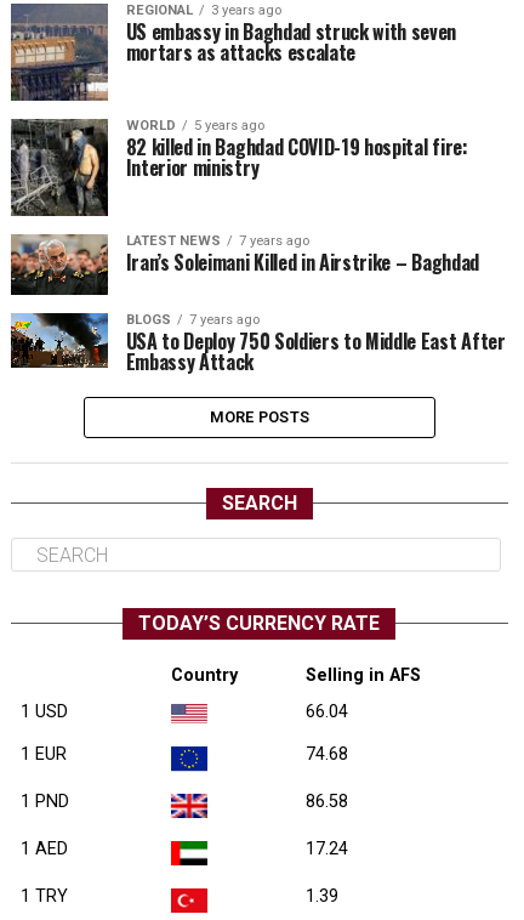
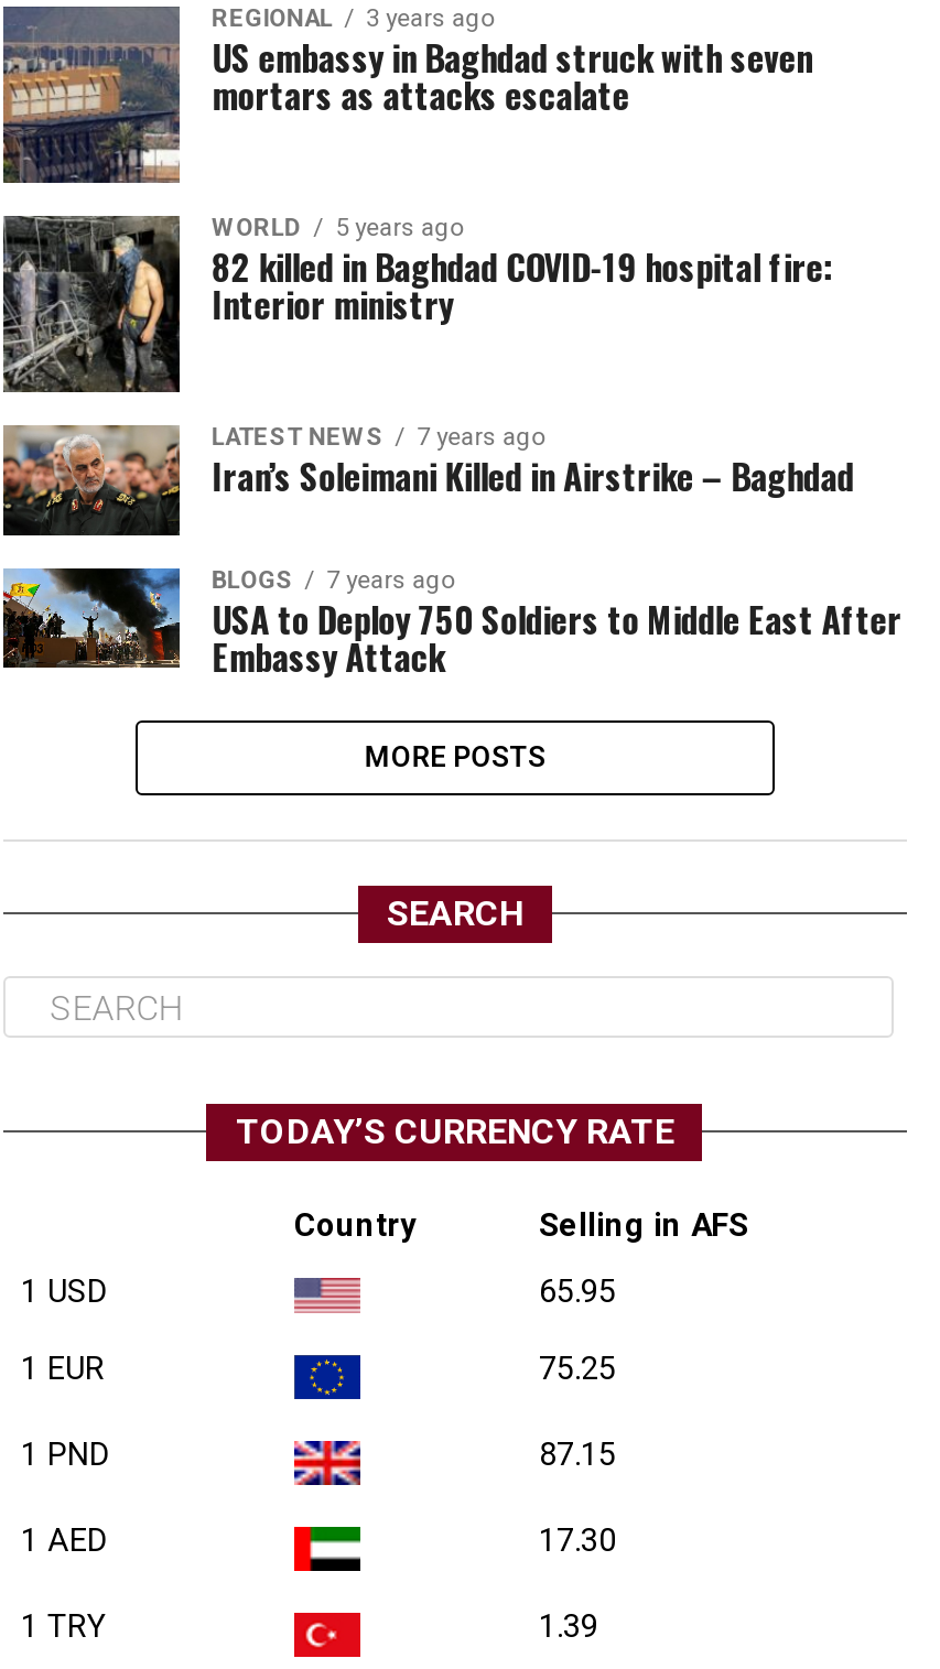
[306,702,348,722] 66.04 -> [539,1274,616,1311] 65.95
[306,744,348,765] 74.68 -> [539,1351,616,1388] 75.25
[306,791,348,812] 86.58 -> [539,1437,616,1474] 87.15
[306,839,348,859] 17.24 -> [539,1522,616,1560] 17.30

